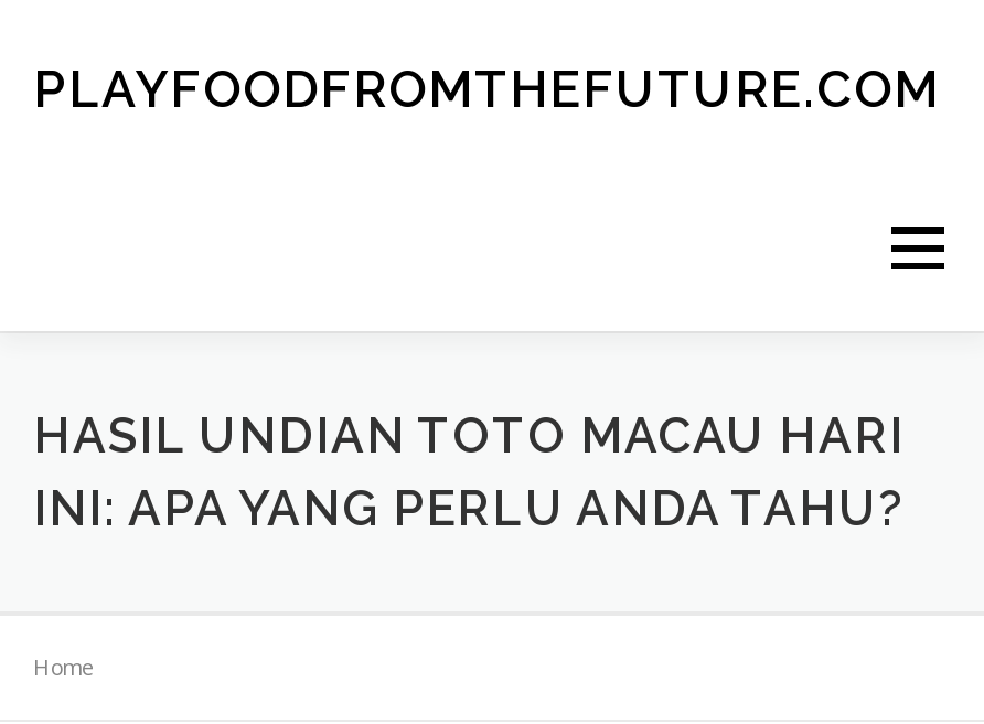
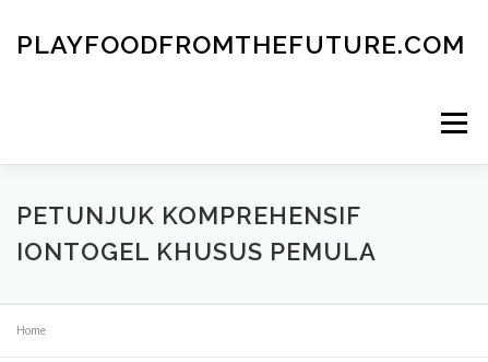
[33,406,905,536] HASIL UNDIAN TOTO MACAU HARI | INI: APA YANG PERLU ANDA TAHU? -> [16,201,377,266] PETUNJUK KOMPREHENSIF | IONTOGEL KHUSUS PEMULA

